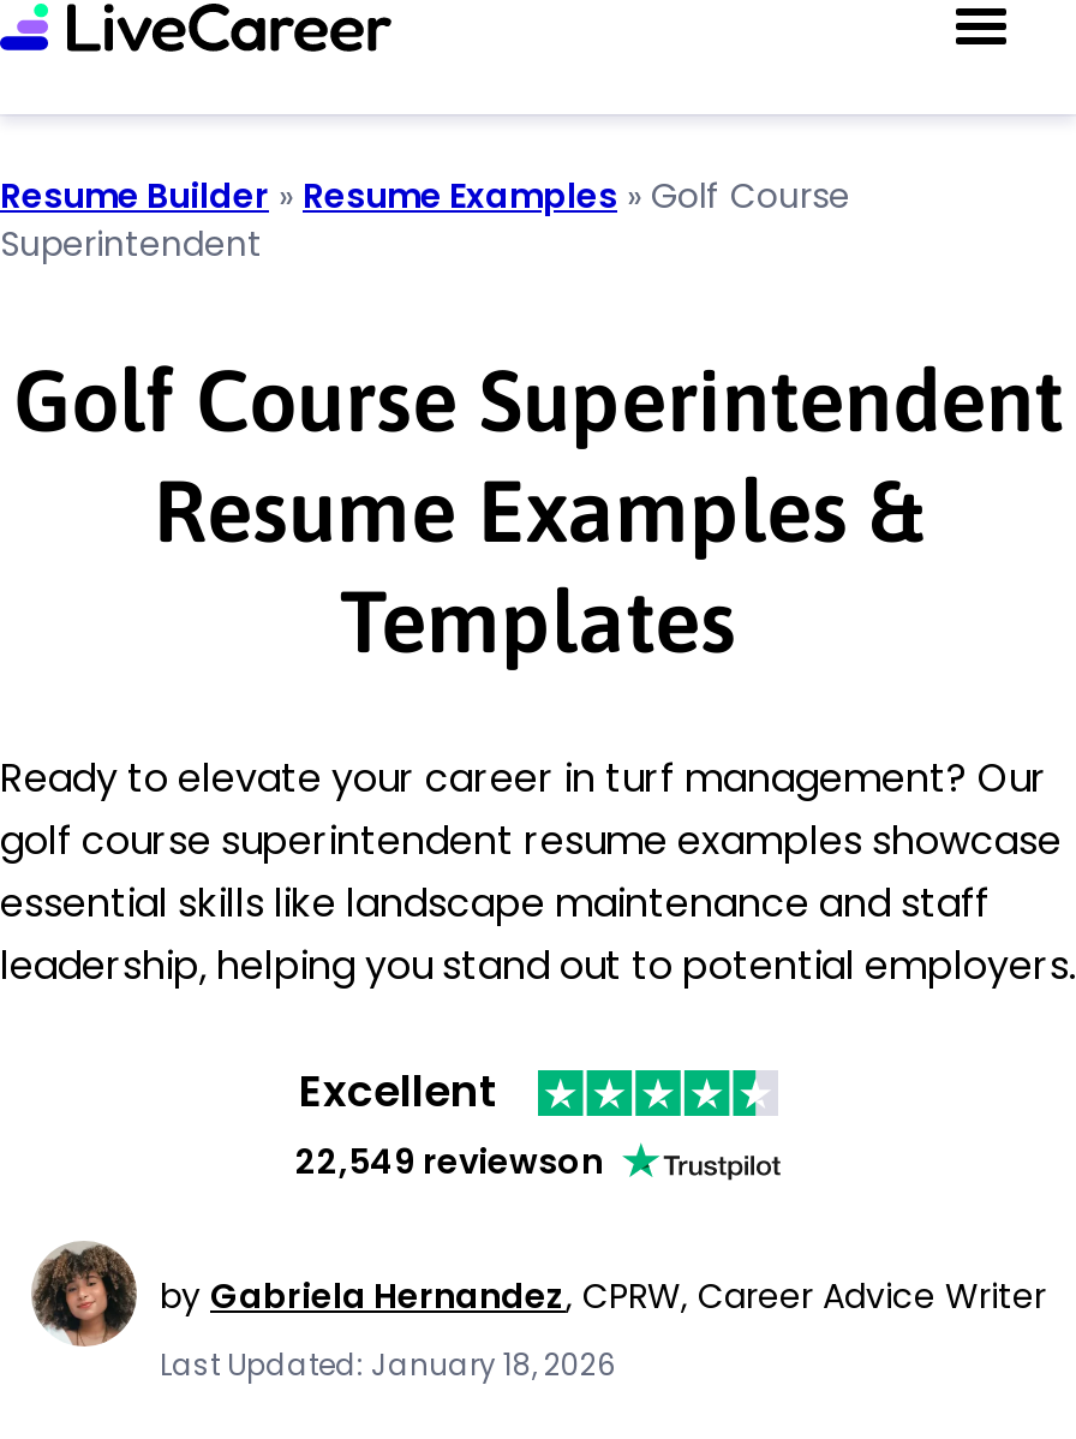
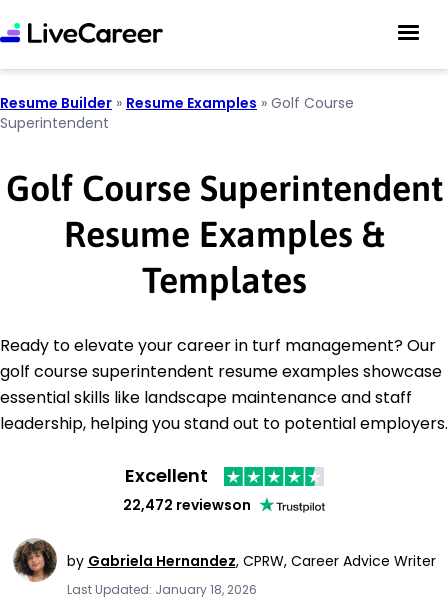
[295,1137,603,1185] 22,549 reviewson -> [123,495,251,515] 22,472 reviewson

